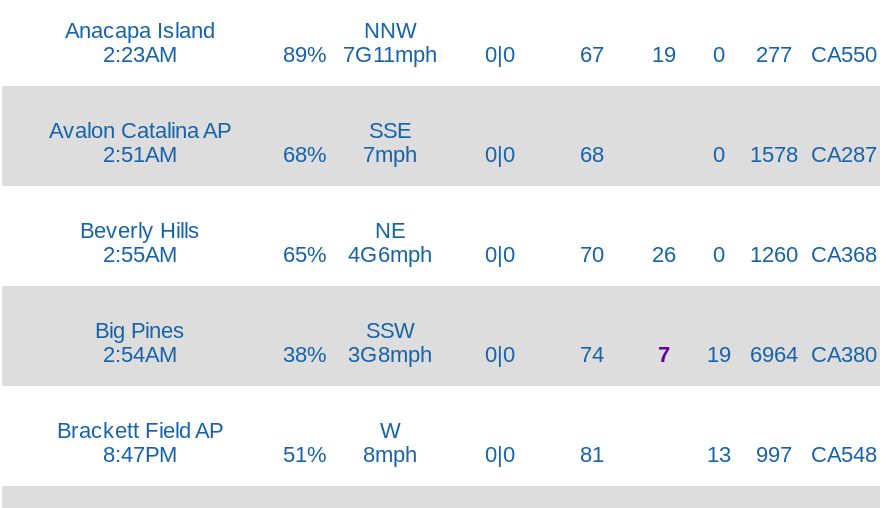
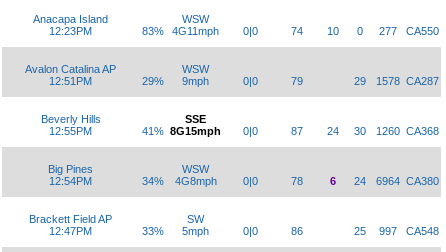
[343,18,437,66] NNW | 7G11mph -> [172,13,219,37] WSW | 4G11mph
[103,42,327,66] 2:23AM | 89% -> [49,25,164,37] 12:23PM | 83%
[580,42,604,66] 67 -> [291,25,303,37] 74
[652,42,676,66] 19 -> [327,25,339,37] 10
[363,118,417,166] SSE | 7mph -> [182,63,209,87] WSW | 9mph
[103,142,327,166] 2:51AM | 68% -> [49,75,164,87] 12:51PM | 29%
[580,142,604,166] 68 -> [291,75,303,87] 79
[713,142,877,166] 0 1578 CA287 -> [354,75,439,87] 29 1578 CA287
[348,218,432,266] NE | 4G6mph -> [170,113,221,137] SSE | 8G15mph
[103,242,327,266] 2:55AM | 65% -> [49,125,164,137] 12:55PM | 41%
[580,242,604,266] 70 -> [291,125,303,137] 87
[652,242,676,266] 26 -> [327,125,339,137] 24
[713,242,725,266] 0 -> [354,125,366,137] 30
[348,318,432,366] SSW | 3G8mph -> [175,163,217,187] WSW | 4G8mph
[103,342,327,366] 2:54AM | 38% -> [49,175,164,187] 12:54PM | 34%
[580,342,604,366] 74 -> [291,175,303,187] 78
[658,342,670,366] 7 -> [330,175,336,187] 6
[707,342,731,366] 19 -> [354,175,366,187] 24
[363,418,417,466] W | 8mph -> [182,213,209,237] SW | 5mph
[103,442,327,466] 8:47PM | 51% -> [49,225,164,237] 12:47PM | 33%
[580,442,604,466] 81 -> [291,225,303,237] 86
[707,442,877,466] 13 997 CA548 -> [354,225,439,237] 25 997 CA548

